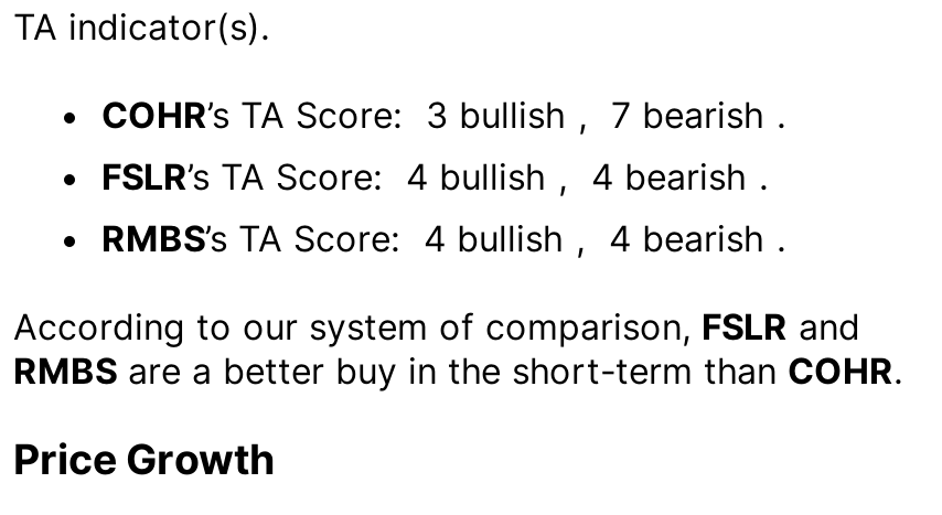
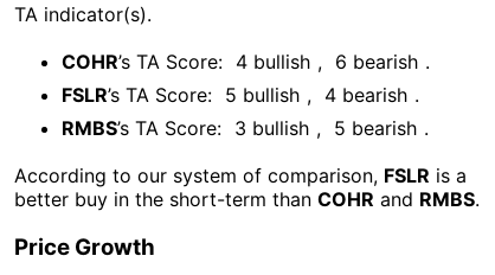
[101,92,785,260] COHR’s TA Score: 3 bullish , 7 bearish . | FSLR’s TA Score: 4 bullish , 4 bearish . | RMBS’s TA Score: 4 bullish , 4 bearish . -> [62,50,430,140] COHR’s TA Score: 4 bullish , 6 bearish . | FSLR’s TA Score: 5 bullish , 4 bearish . | RMBS’s TA Score: 3 bullish , 5 bearish .
[13,304,902,392] According to our system of comparison, FSLR and | RMBS are a better buy in the short-term than COHR. -> [14,163,480,211] According to our system of comparison, FSLR is a | better buy in the short-term than COHR and RMBS.

